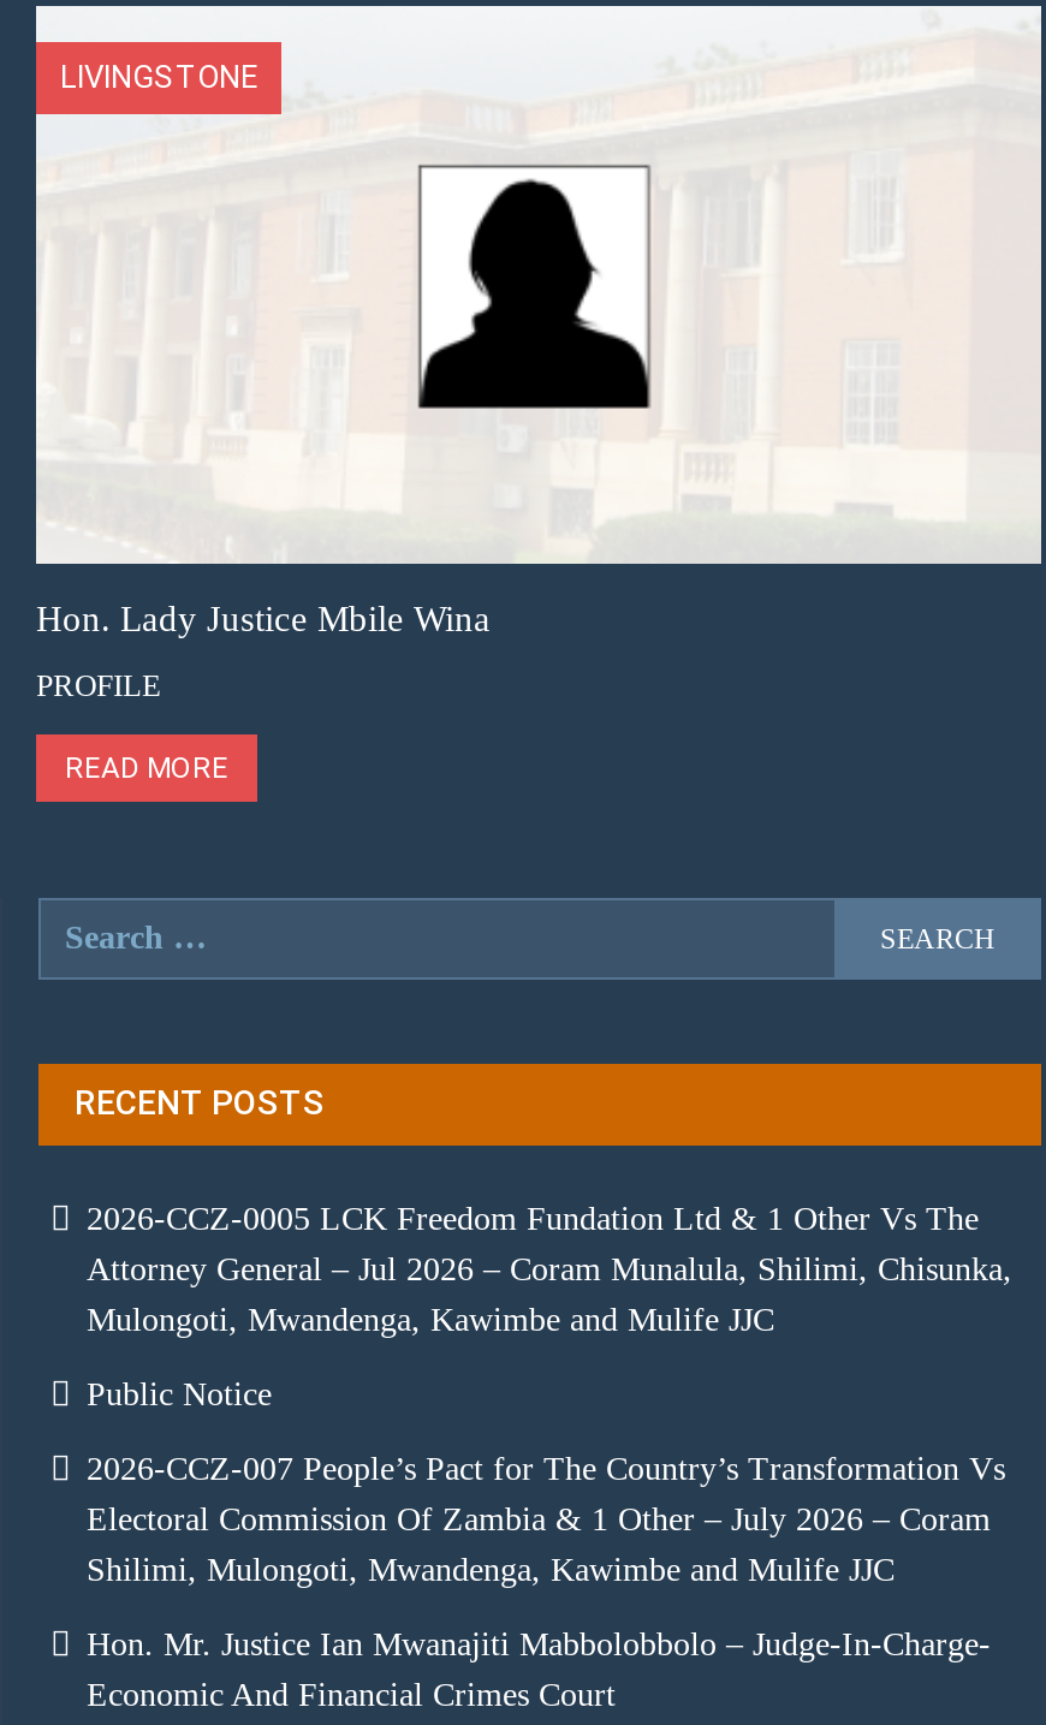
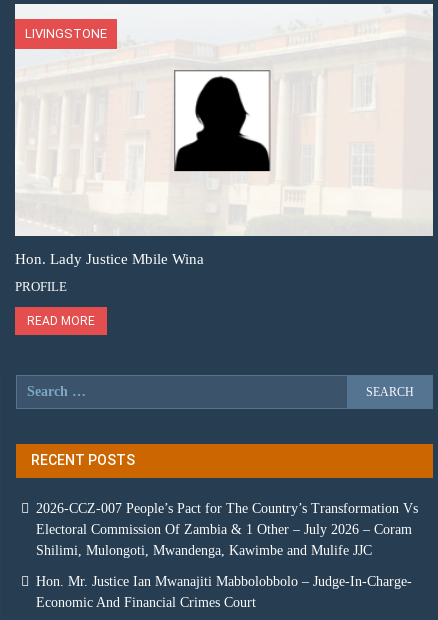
[87,1200,1012,1412] 2026-CCZ-0005 LCK Freedom Fundation Ltd & 1 Other Vs The | Attorney General – Jul 2026 – Coram Munalula, Shilimi, Chisunka, | Mulongoti, Mwandenga, Kawimbe and Mulife JJC | Public Notice -> none

